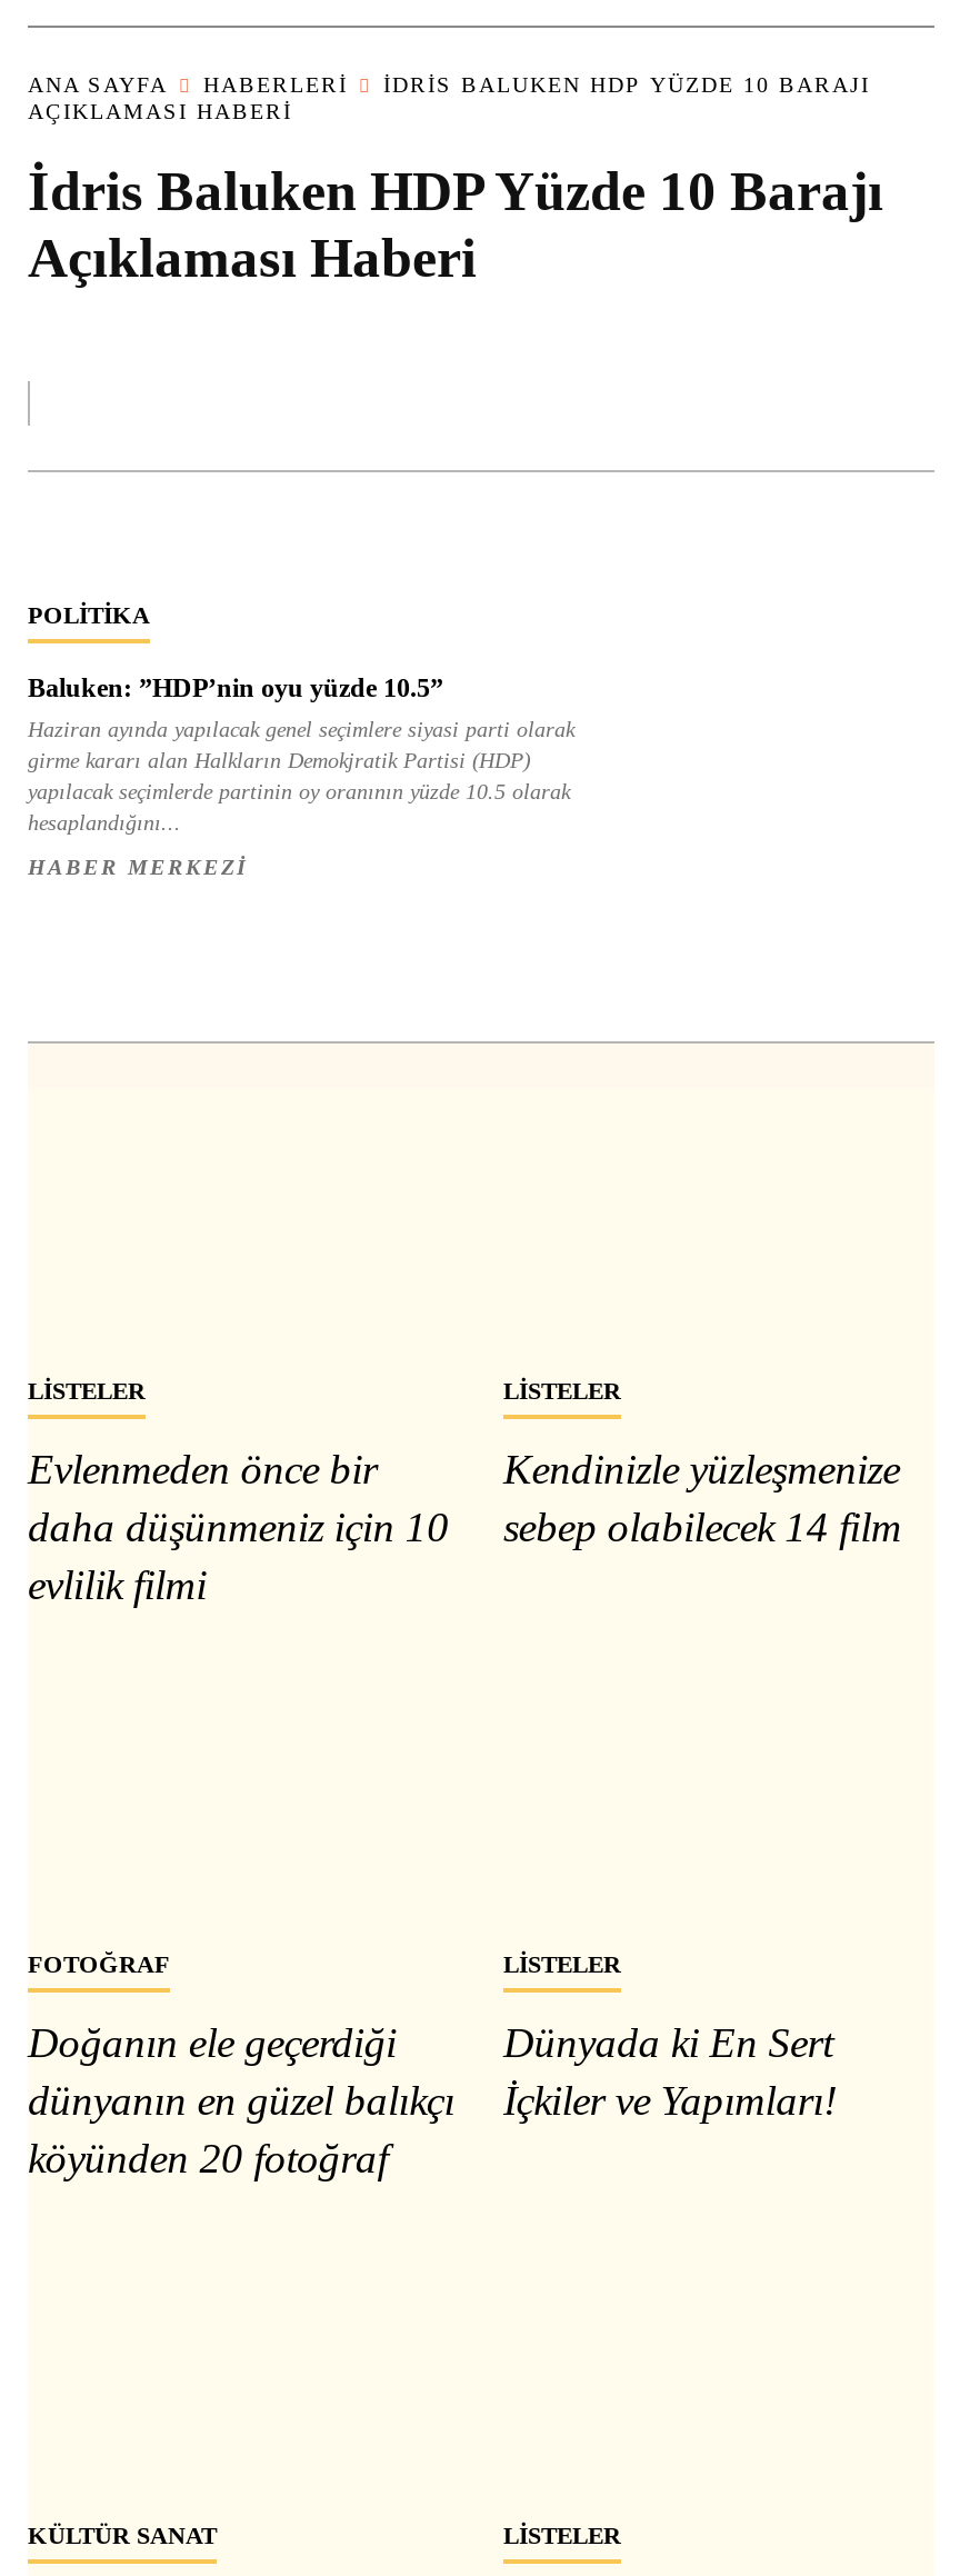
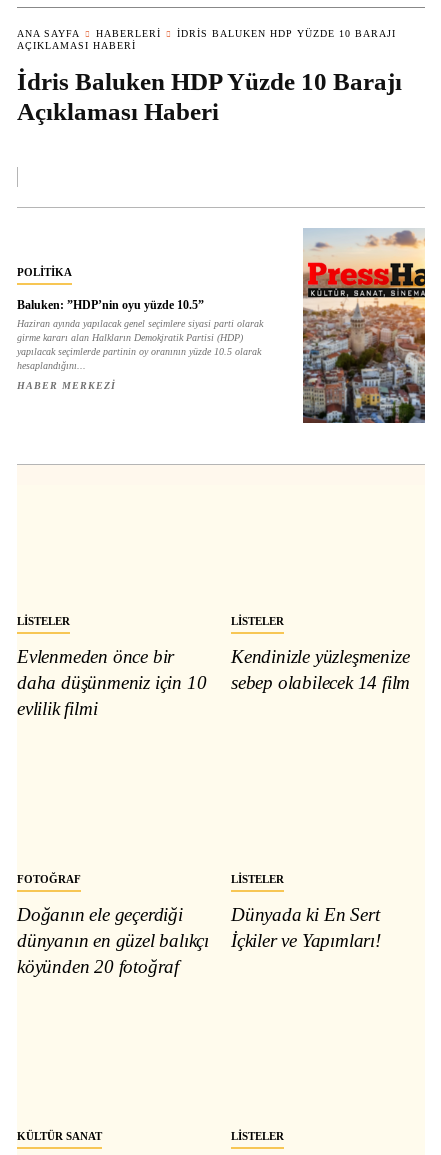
none -> [302,228,426,424] [image]

